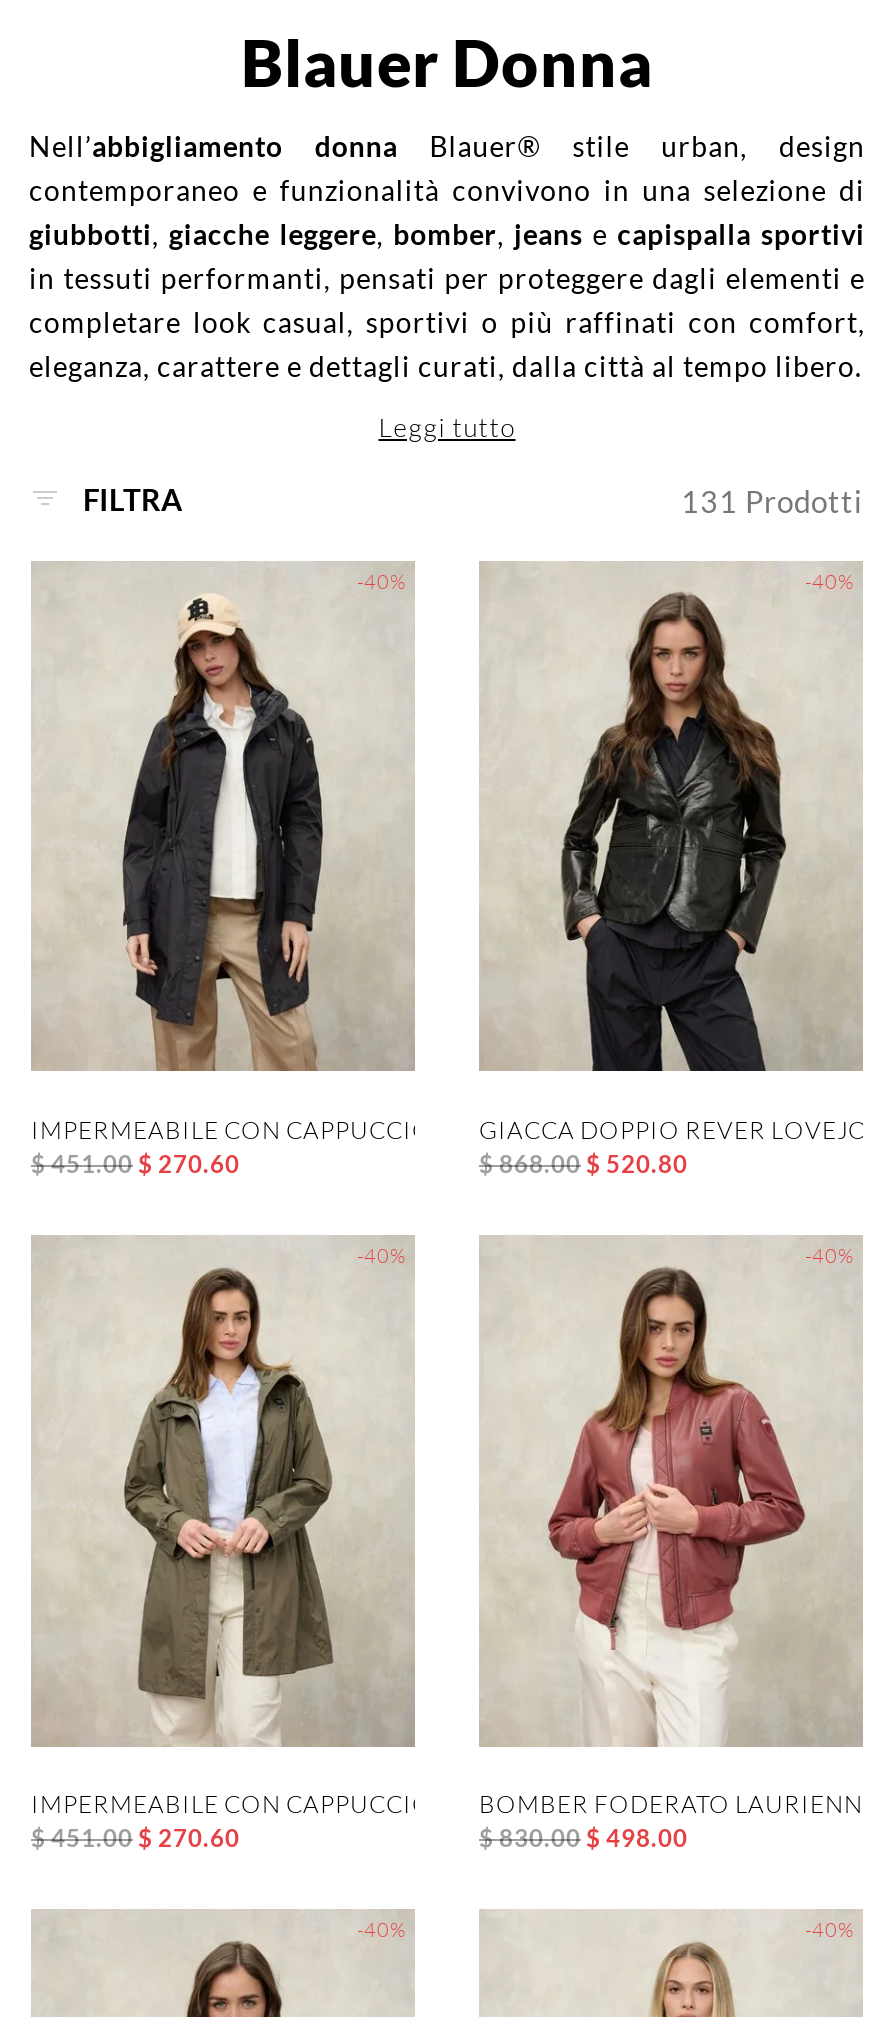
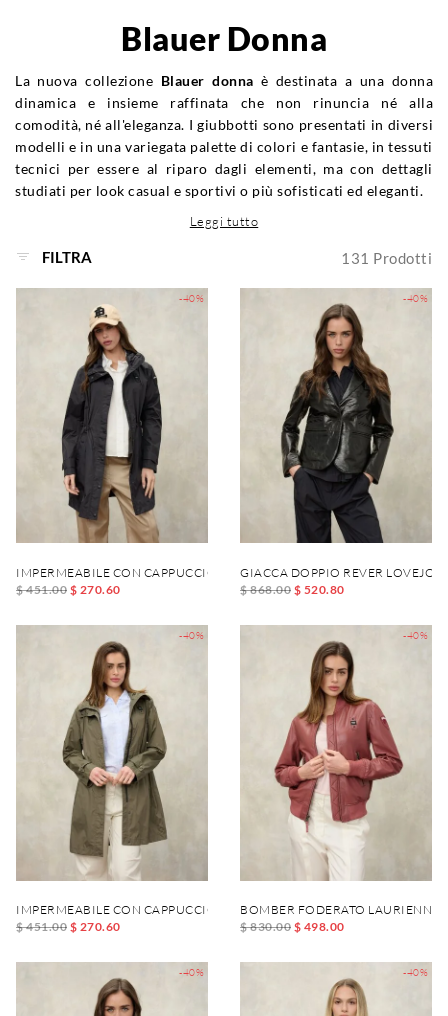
[29,128,865,382] Nell’abbigliamento donna Blauer® stile urban, design | contemporaneo e funzionalità convivono in una selezione di | giubbotti, giacche leggere, bomber, jeans e capispalla sportivi | in tessuti performanti, pensati per proteggere dagli elementi e | completare look casual, sportivi o più raffinati con comfort, | eleganza, carattere e dettagli curati, dalla città al tempo libero. -> [15,71,433,198] La nuova collezione Blauer donna è destinata a una donna | dinamica e insieme raffinata che non rinuncia né alla | comodità, né all'eleganza. I giubbotti sono presentati in diversi | modelli e in una variegata palette di colori e fantasie, in tessuti | tecnici per essere al riparo dagli elementi, ma con dettagli | studiati per look casual e sportivi o più sofisticati ed eleganti.

